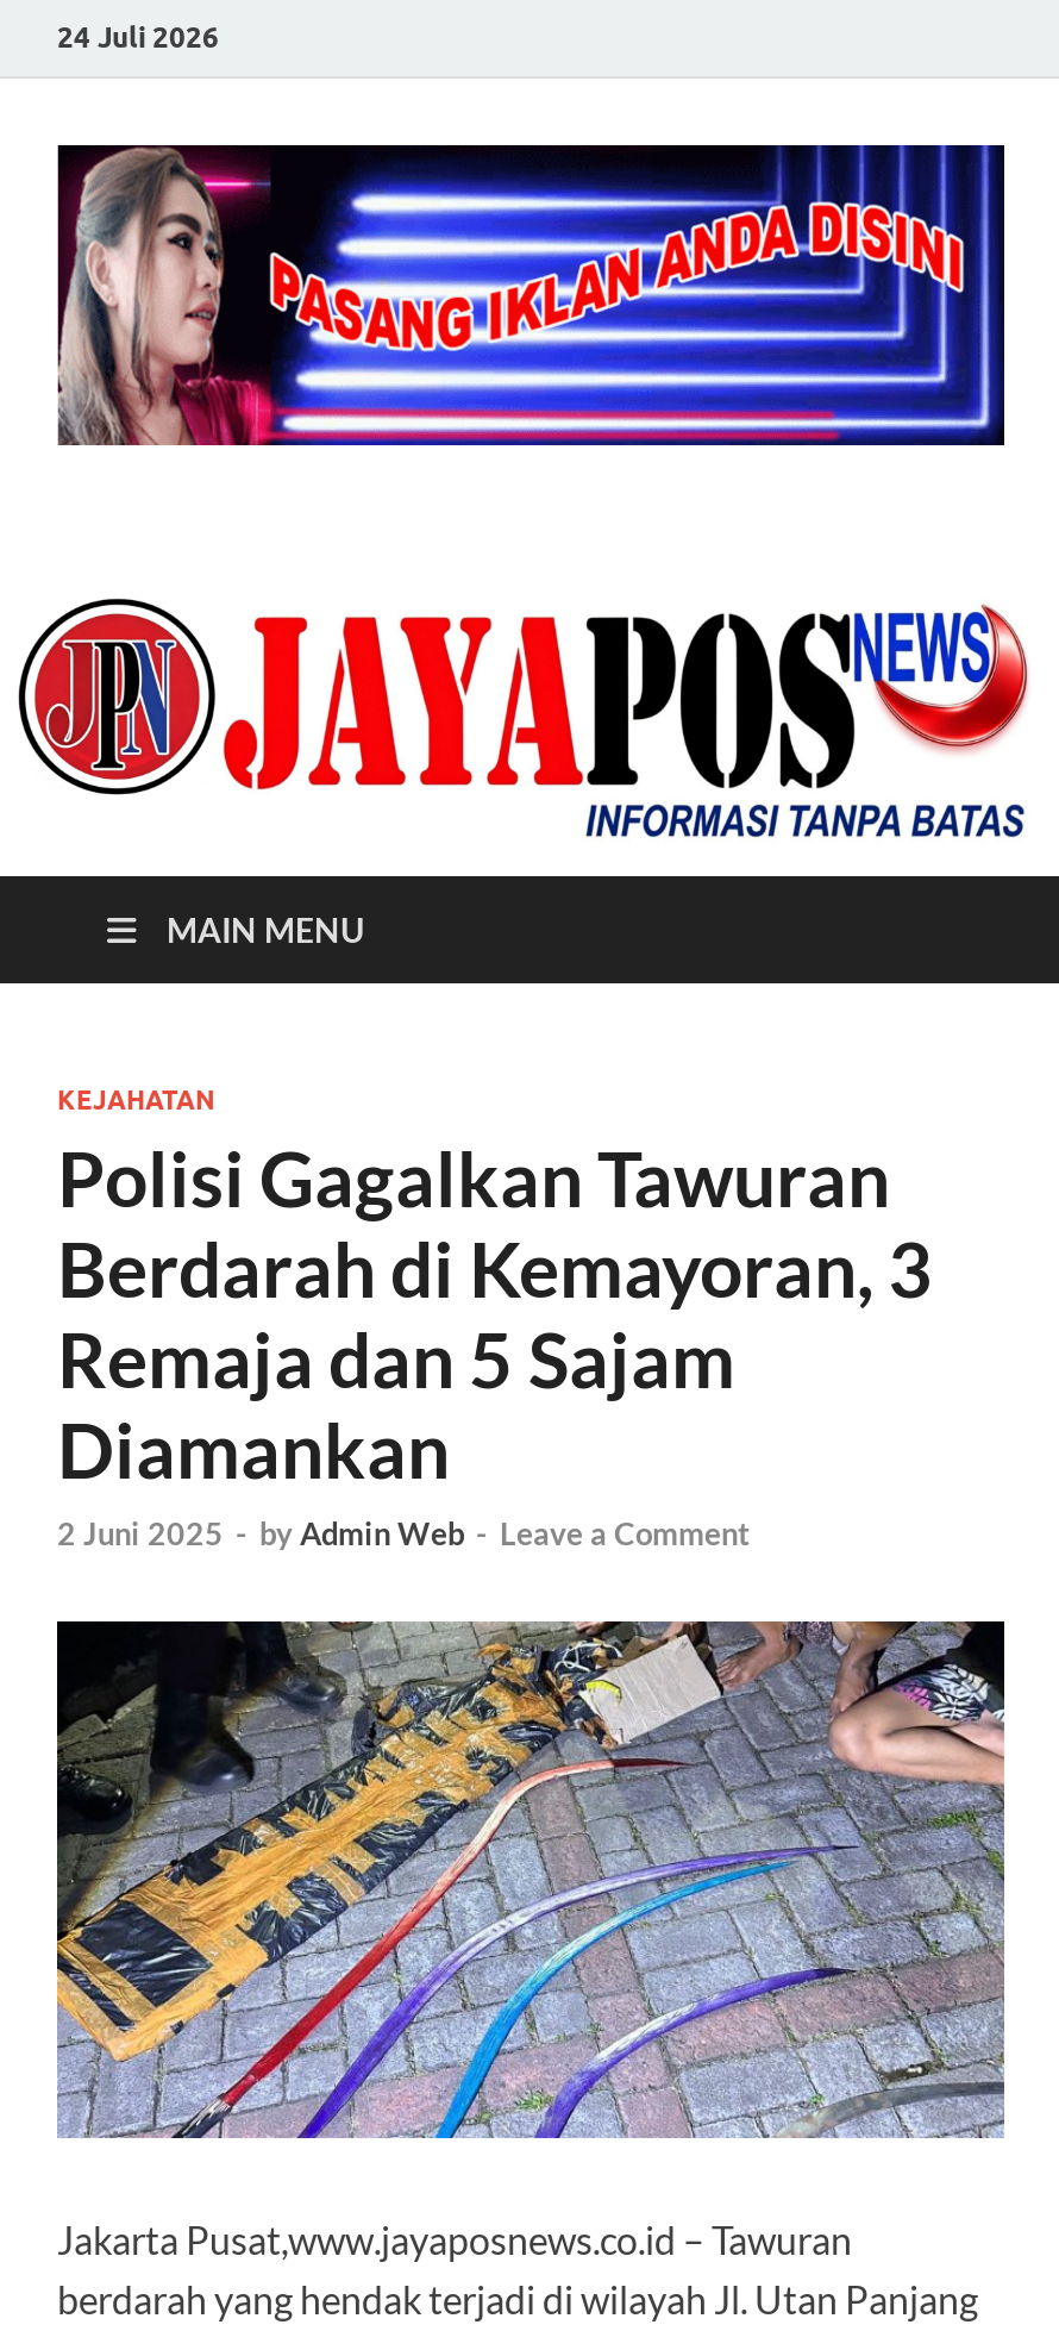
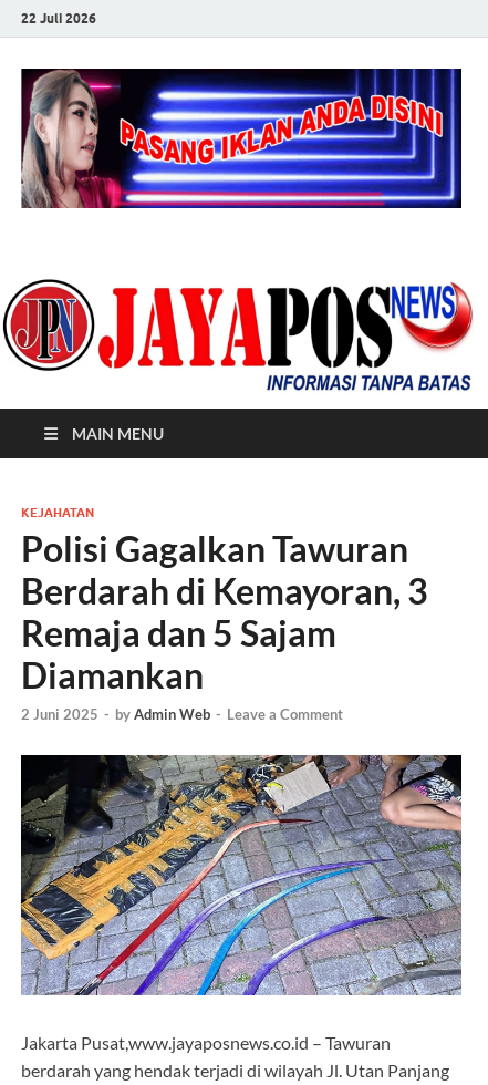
[57,18,219,54] 24 Juli 2026 -> [21,9,96,26] 22 Juli 2026

